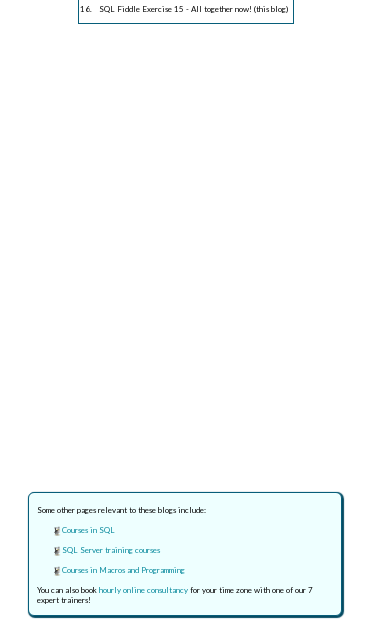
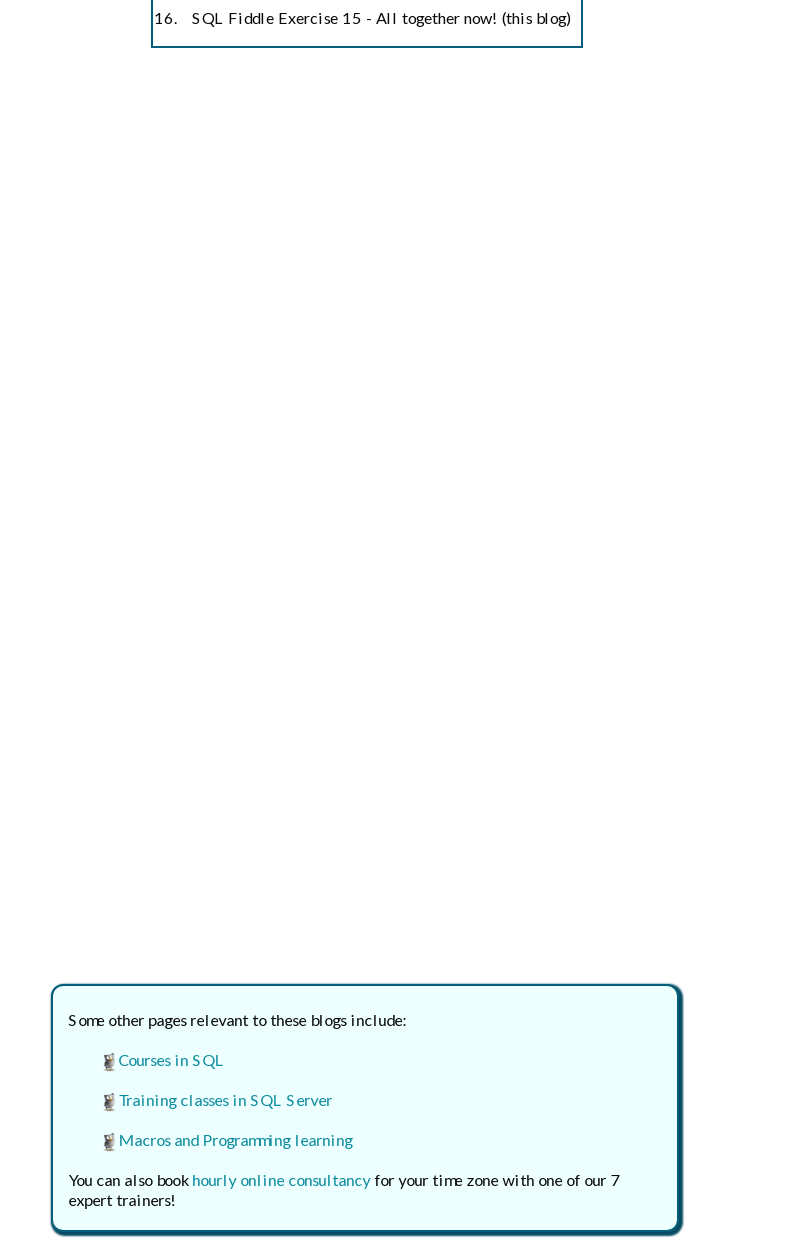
[62,545,160,555] SQL Server training courses -> [118,1090,332,1110] Training classes in SQL Server
[62,565,185,575] Courses in Macros and Programming -> [118,1130,352,1150] Macros and Programming learning

